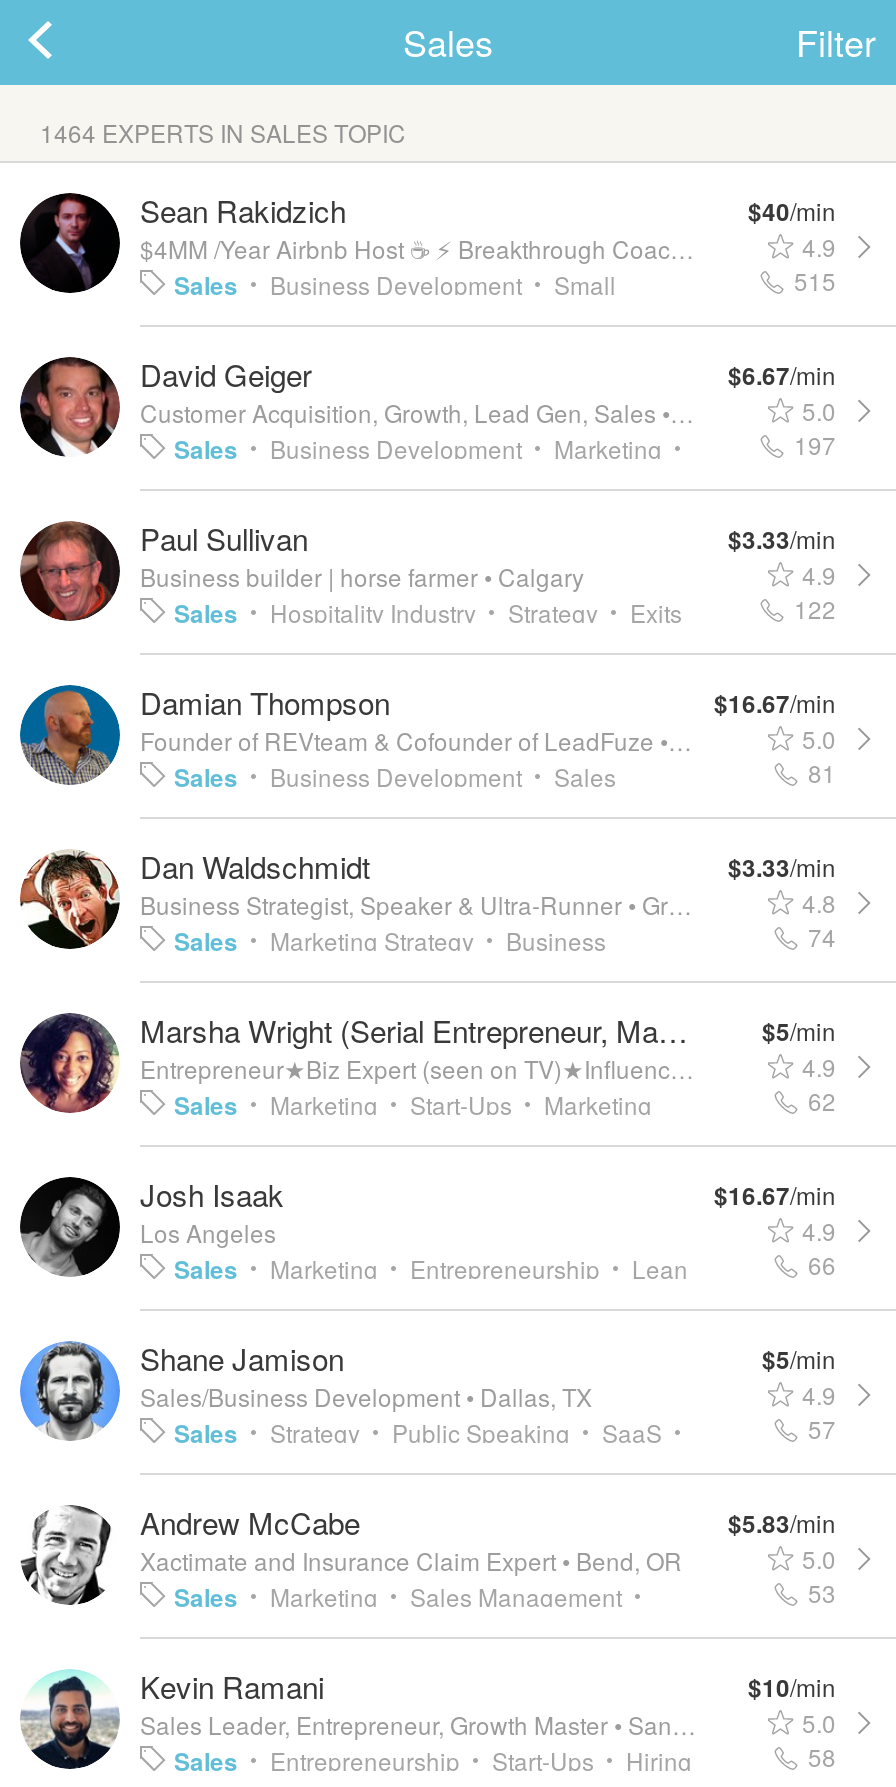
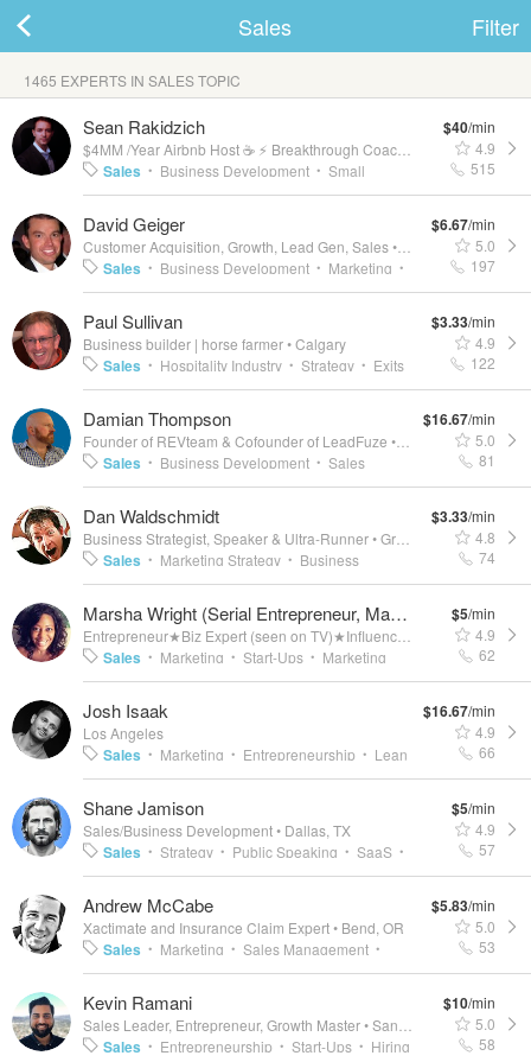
[40,115,406,149] 1464 EXPERTS IN SALES TOPIC -> [24,70,241,90] 1465 EXPERTS IN SALES TOPIC

